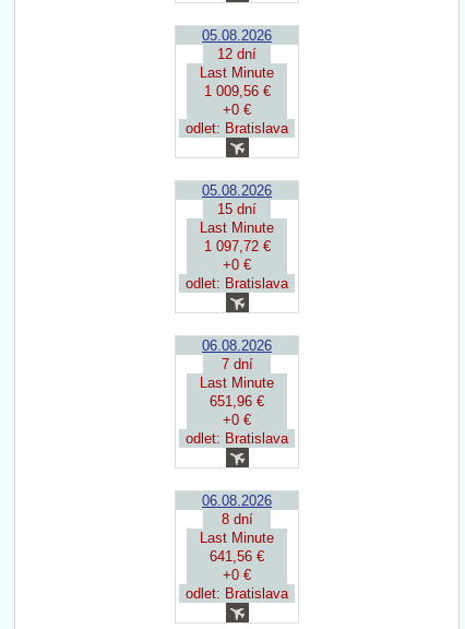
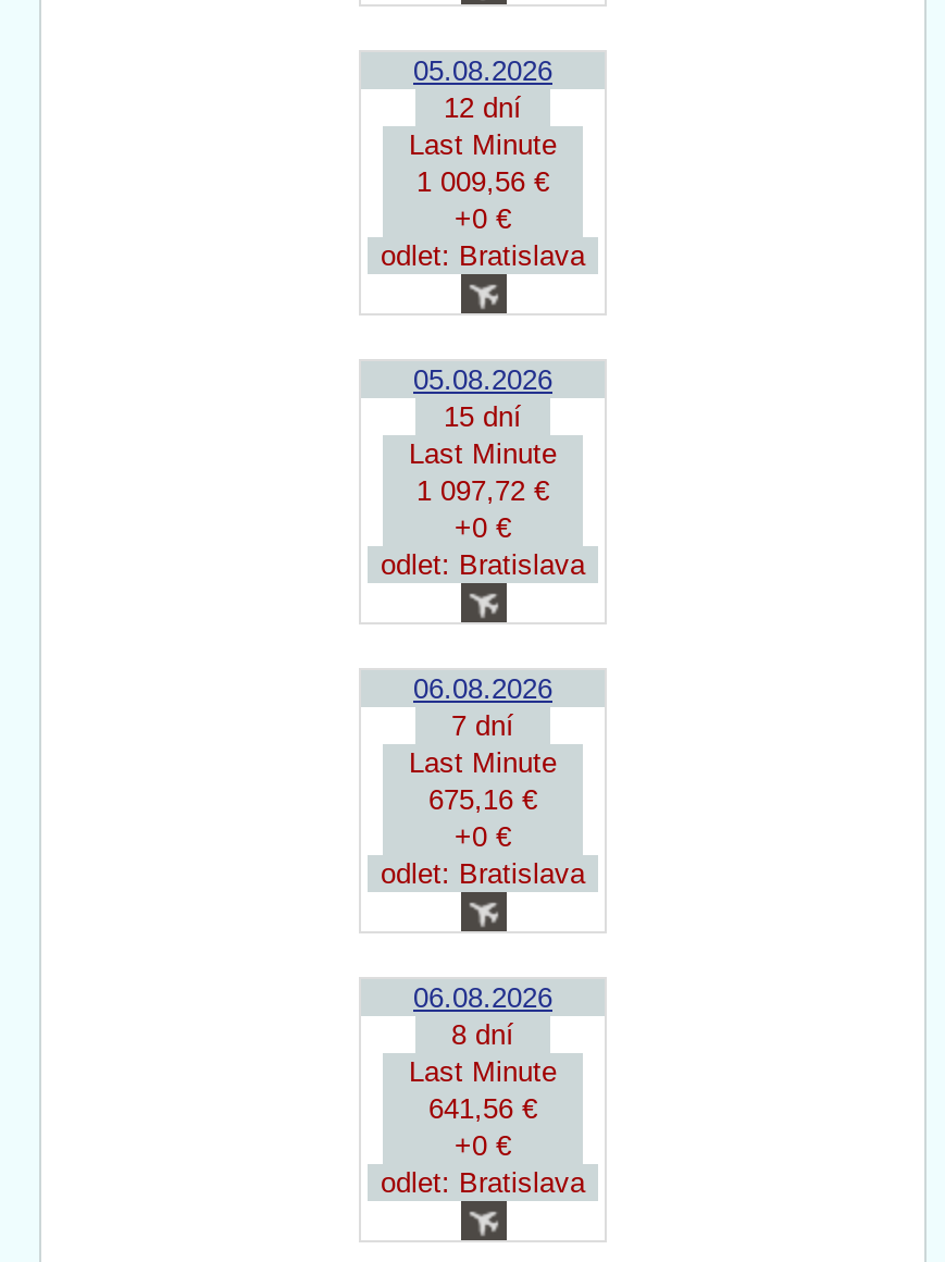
[210,394,264,410] 651,96 € -> [428,784,537,817] 675,16 €

